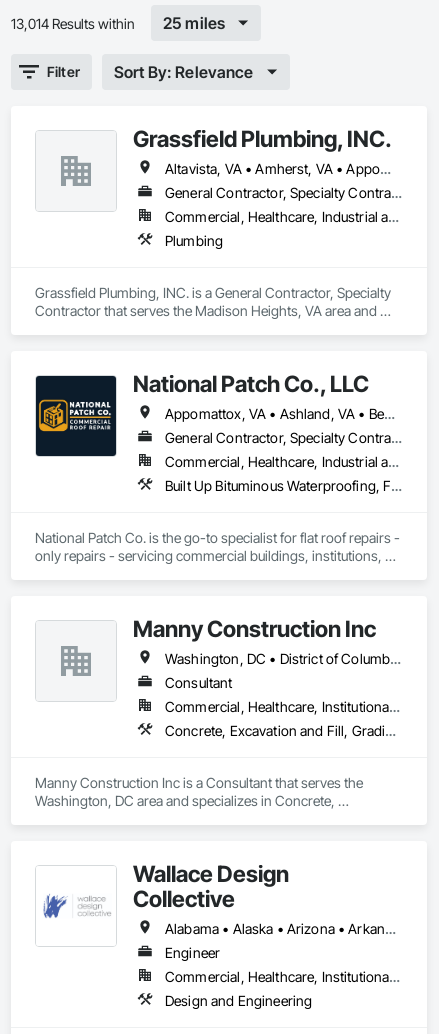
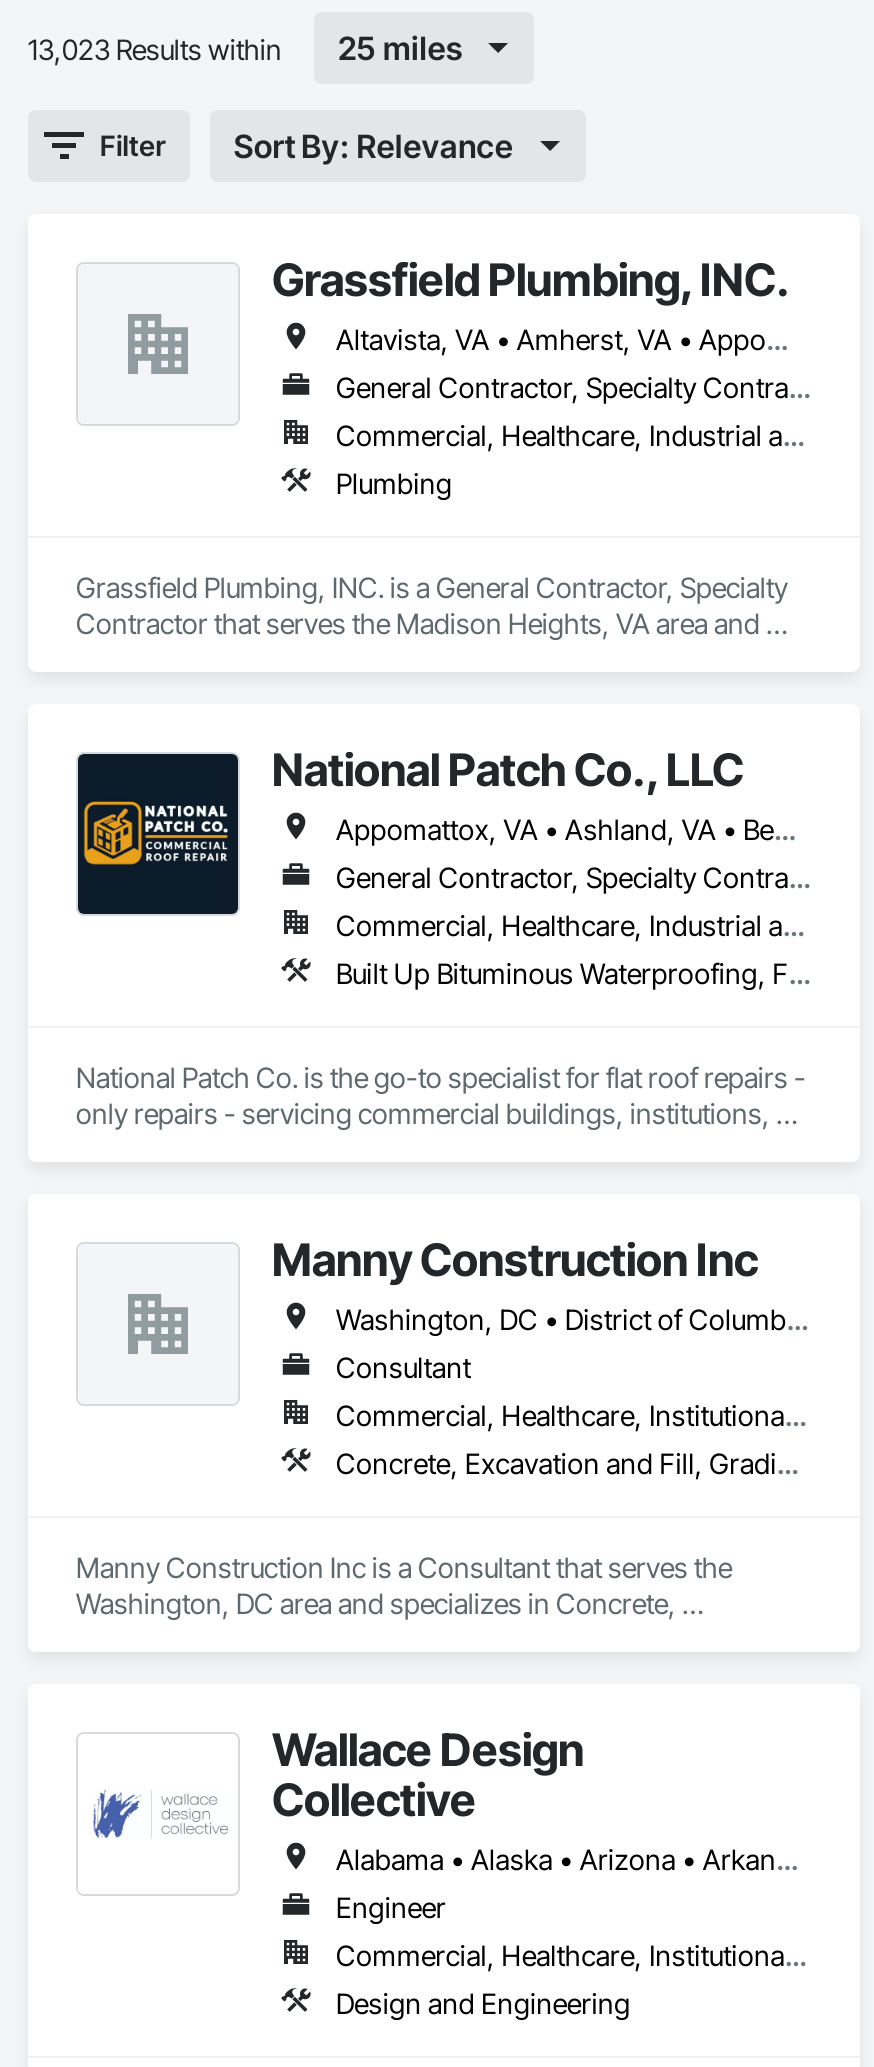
[11,14,135,31] 13,014 Results within -> [28,31,282,65] 13,023 Results within

